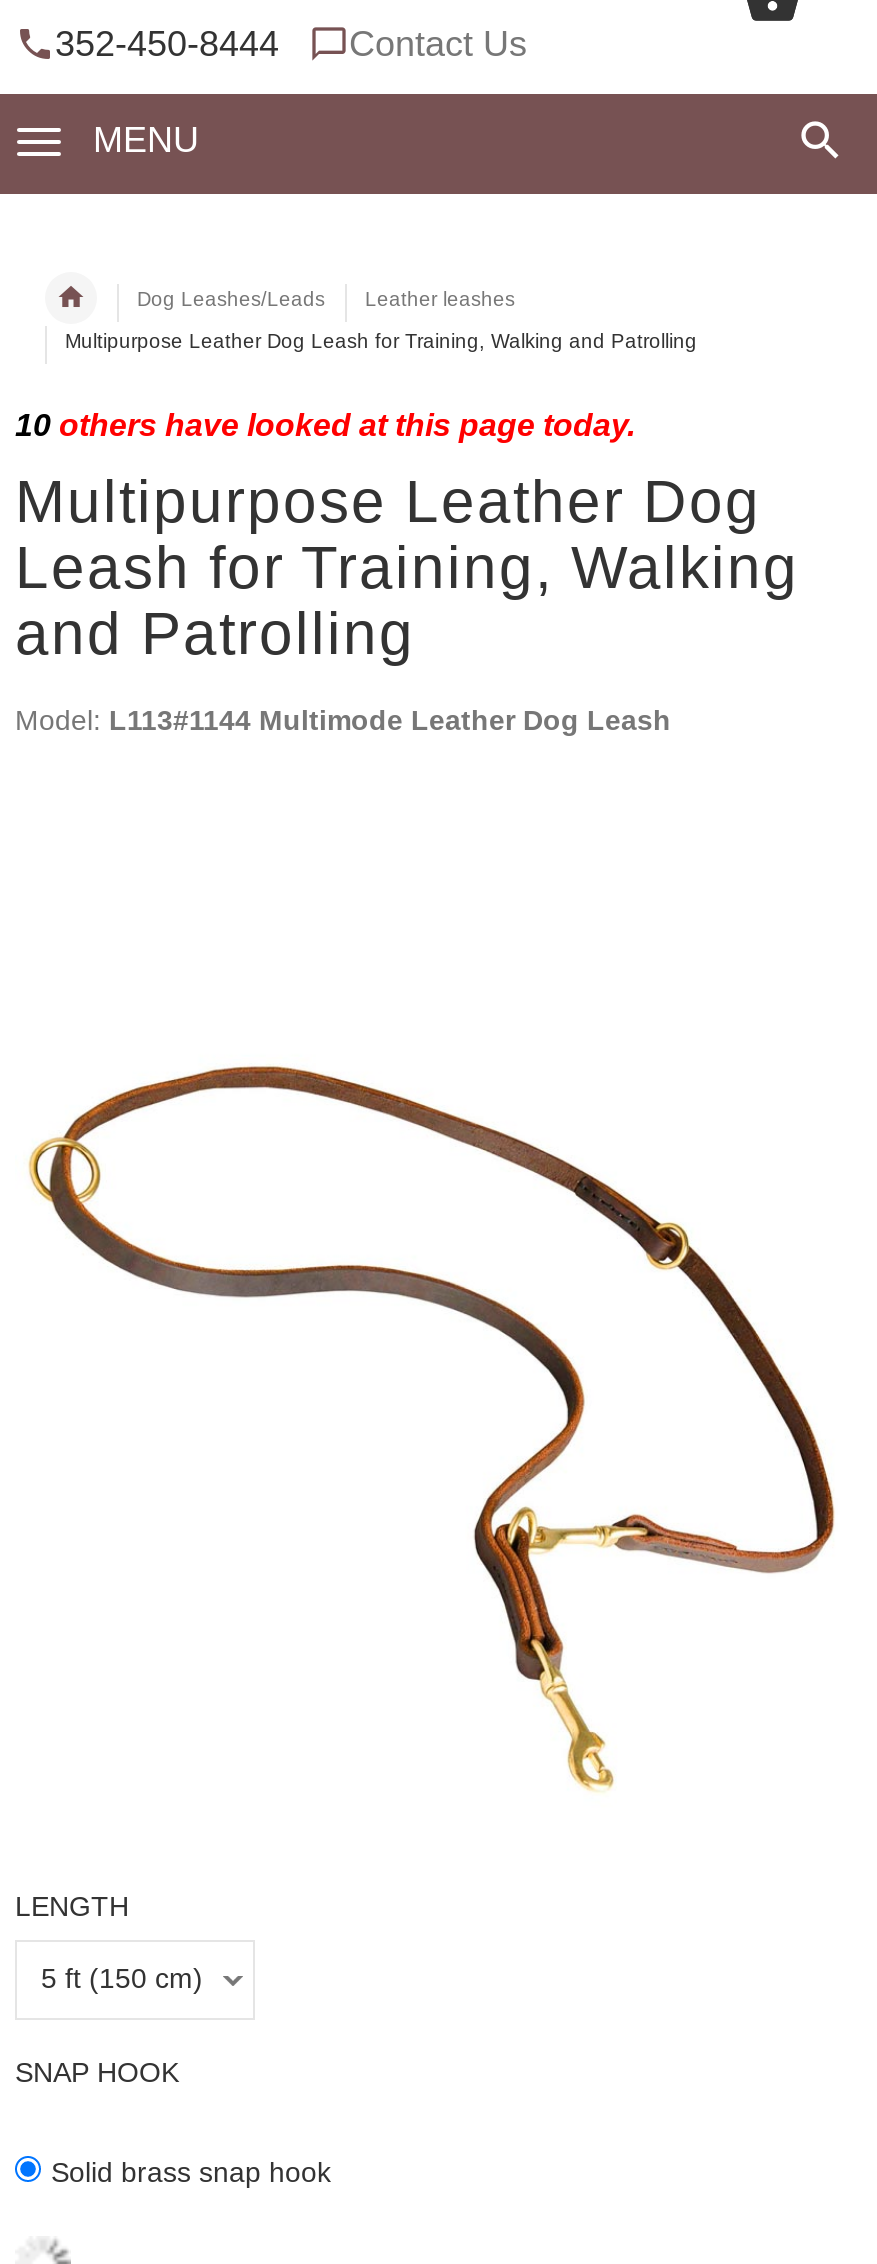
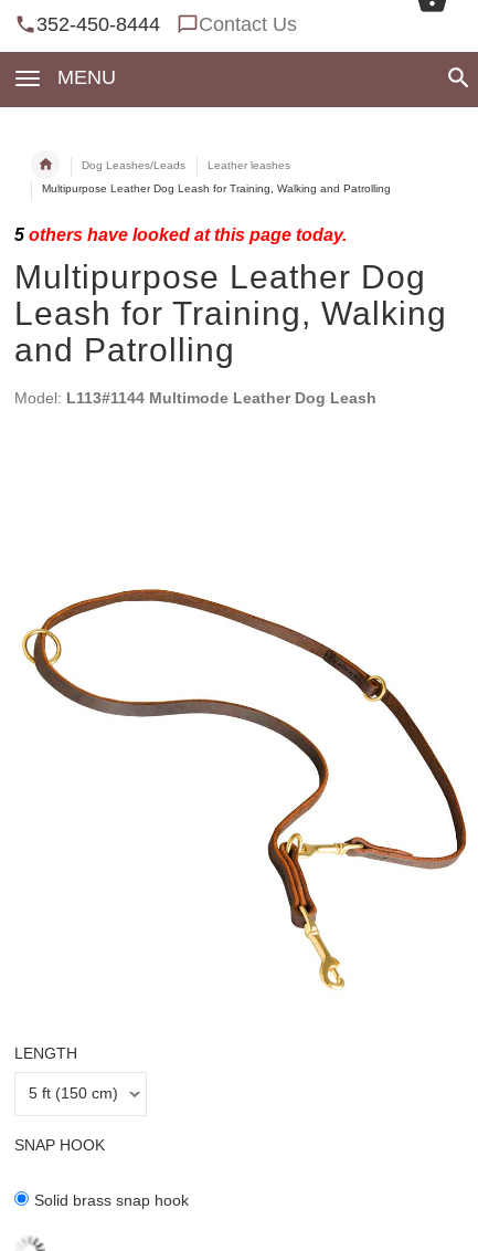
[15,408,635,442] 10 others have looked at this page today. -> [14,225,347,244] 5 others have looked at this page today.

